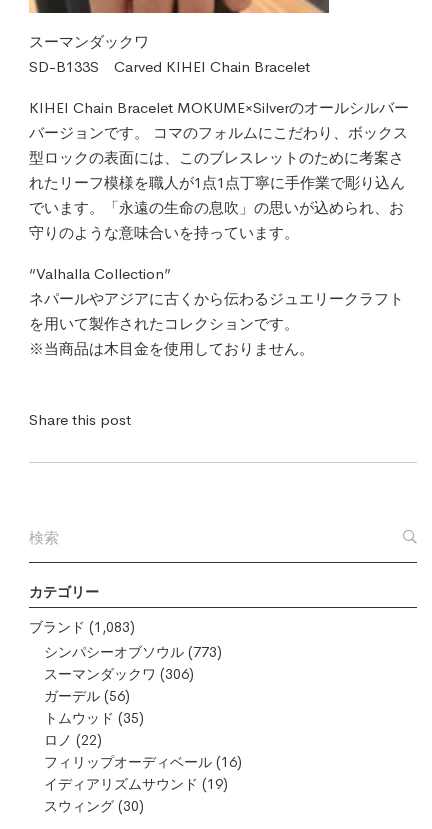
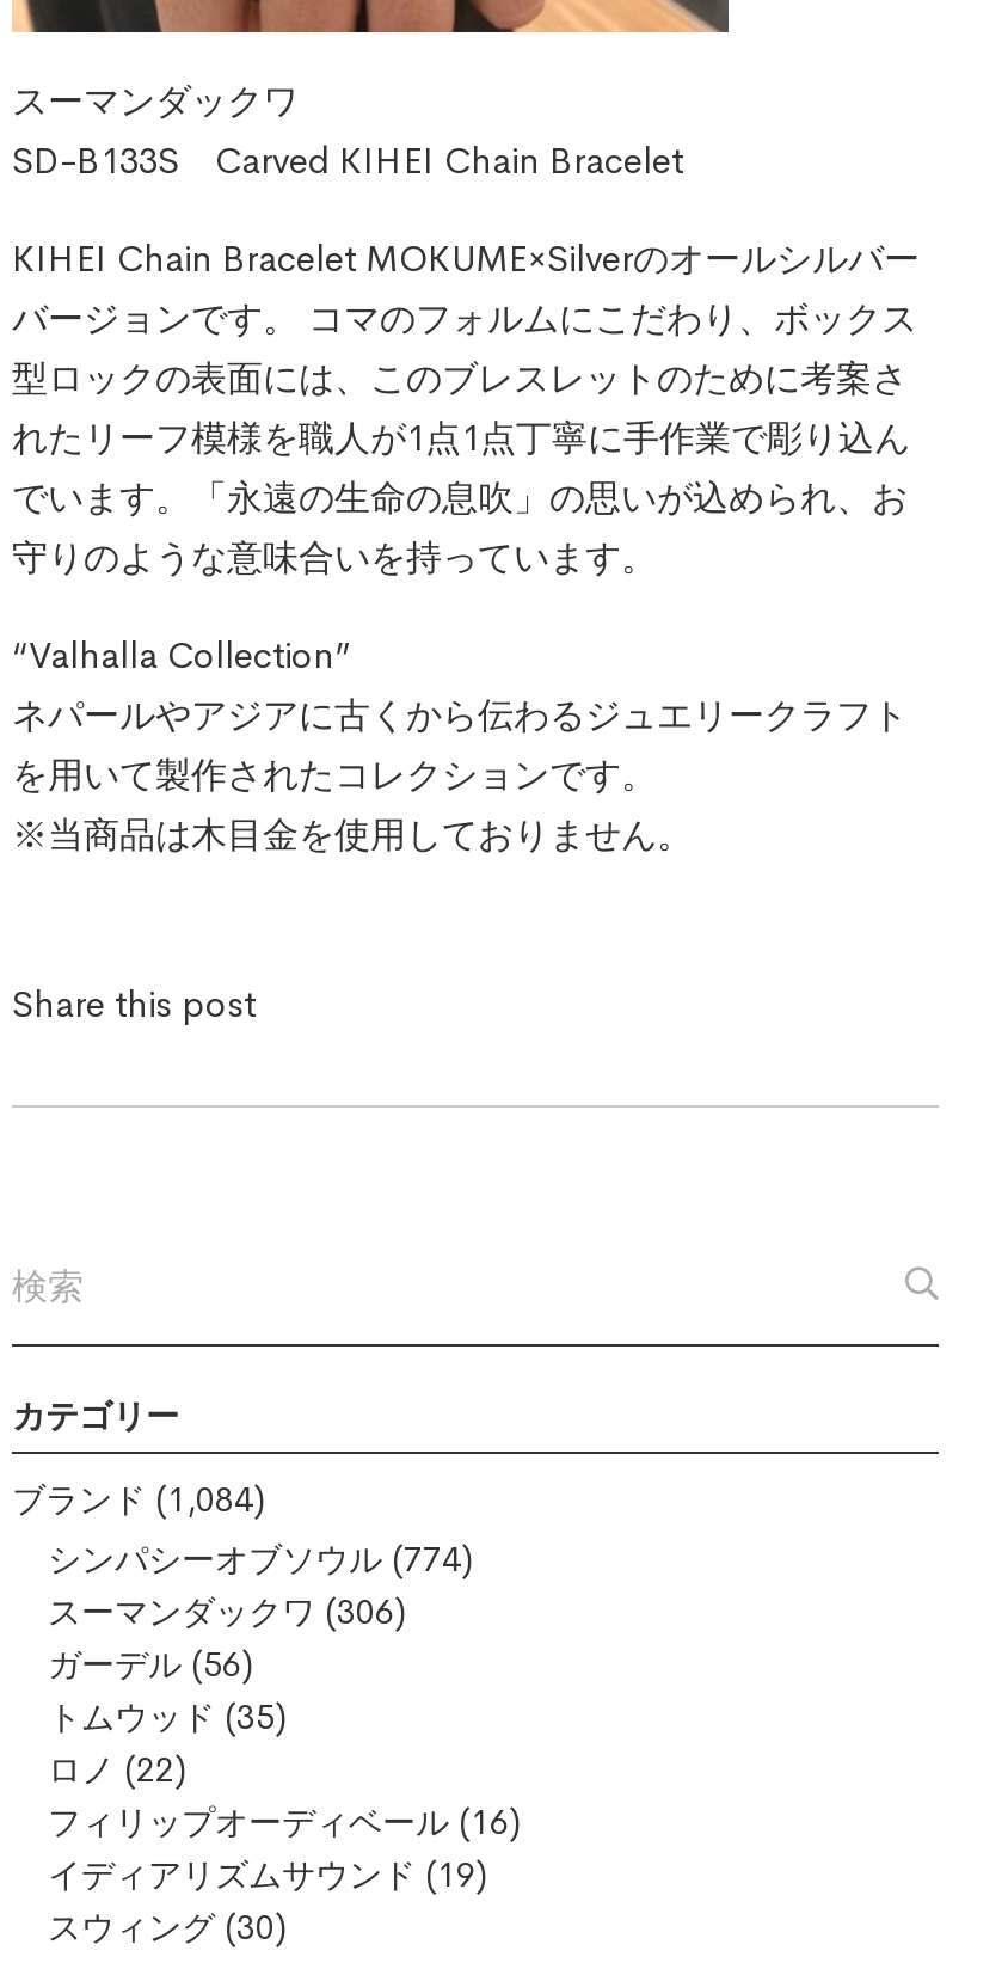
[29,618,135,636] ブランド(1,083) -> [12,1477,265,1520] ブランド(1,084)
[44,643,222,661] シンパシーオブソウル(773) -> [48,1536,473,1579] シンパシーオブソウル(774)

